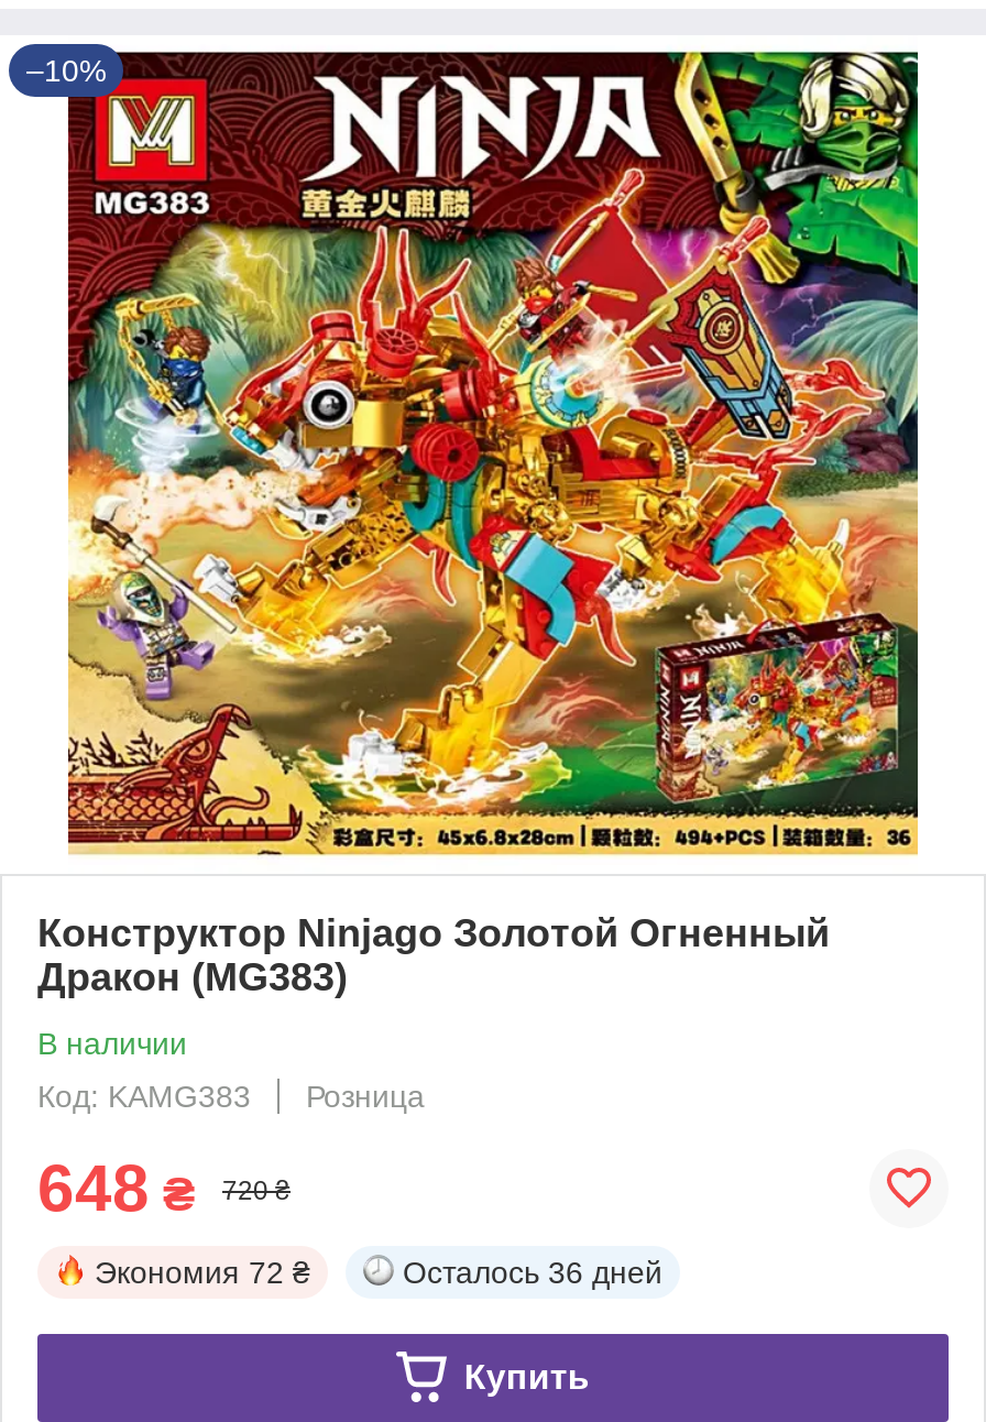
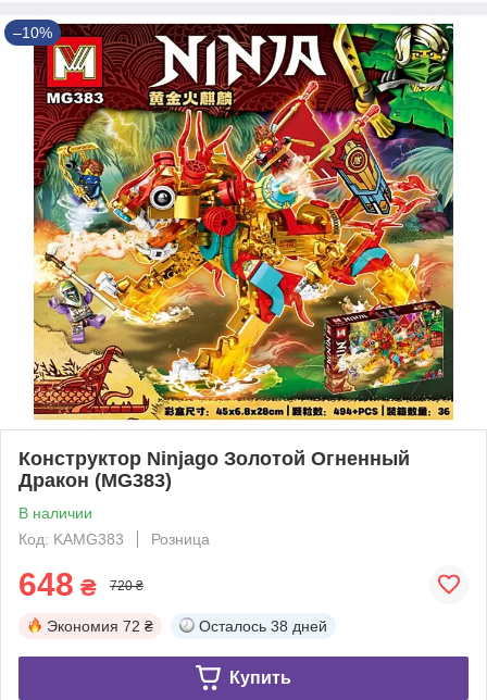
[403,1254,662,1289] Осталось 36 дней -> [199,617,327,635] Осталось 38 дней

